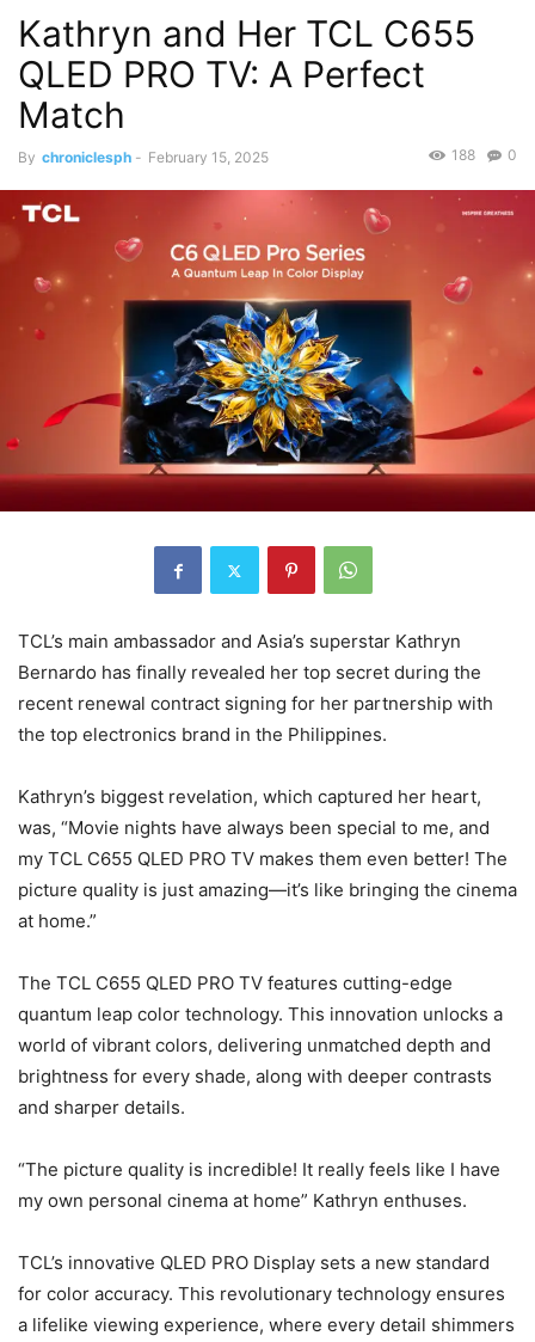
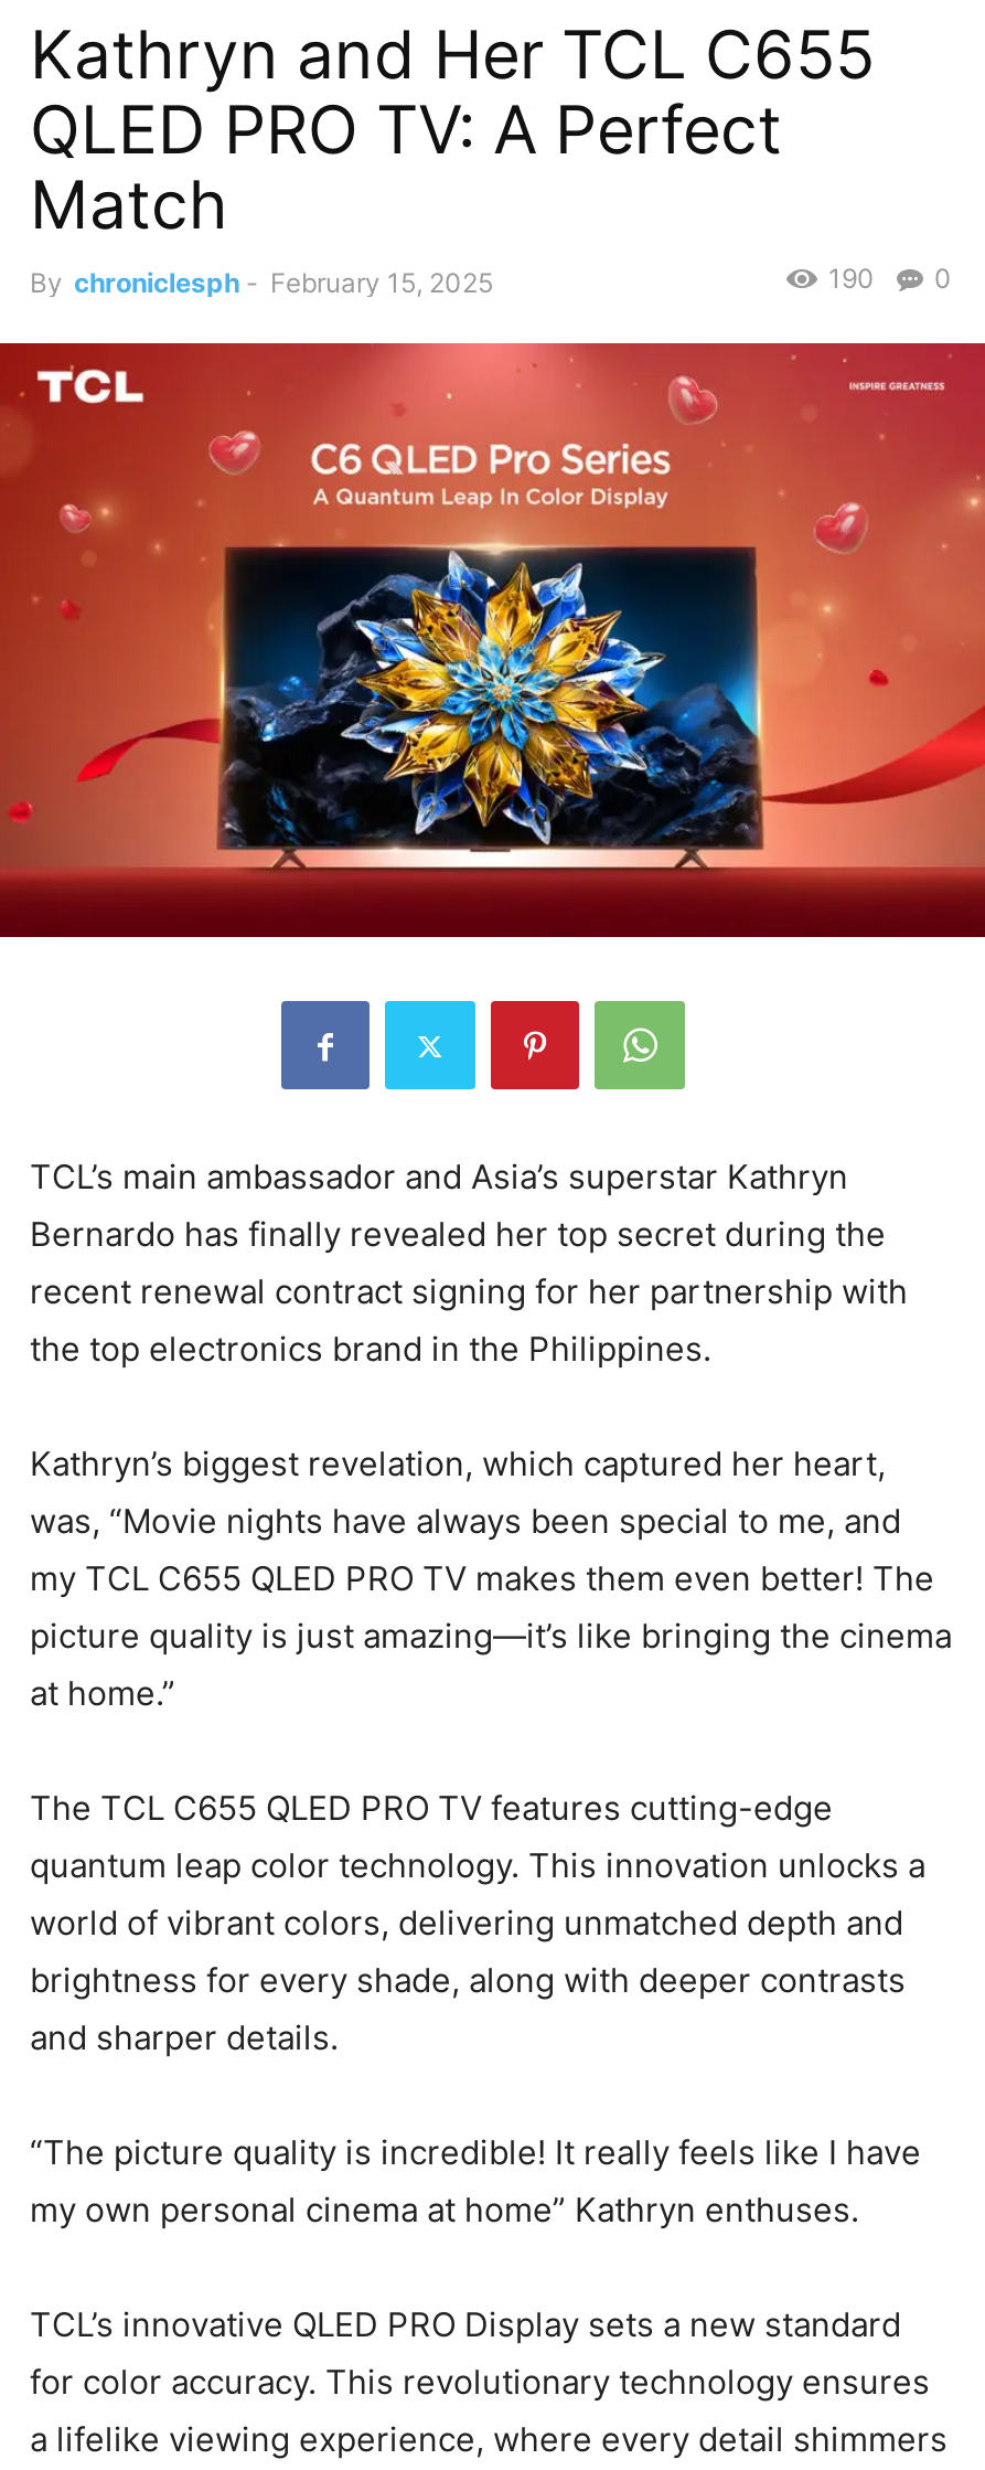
[451,146,517,164] 188 0 -> [828,262,952,295] 190 0

